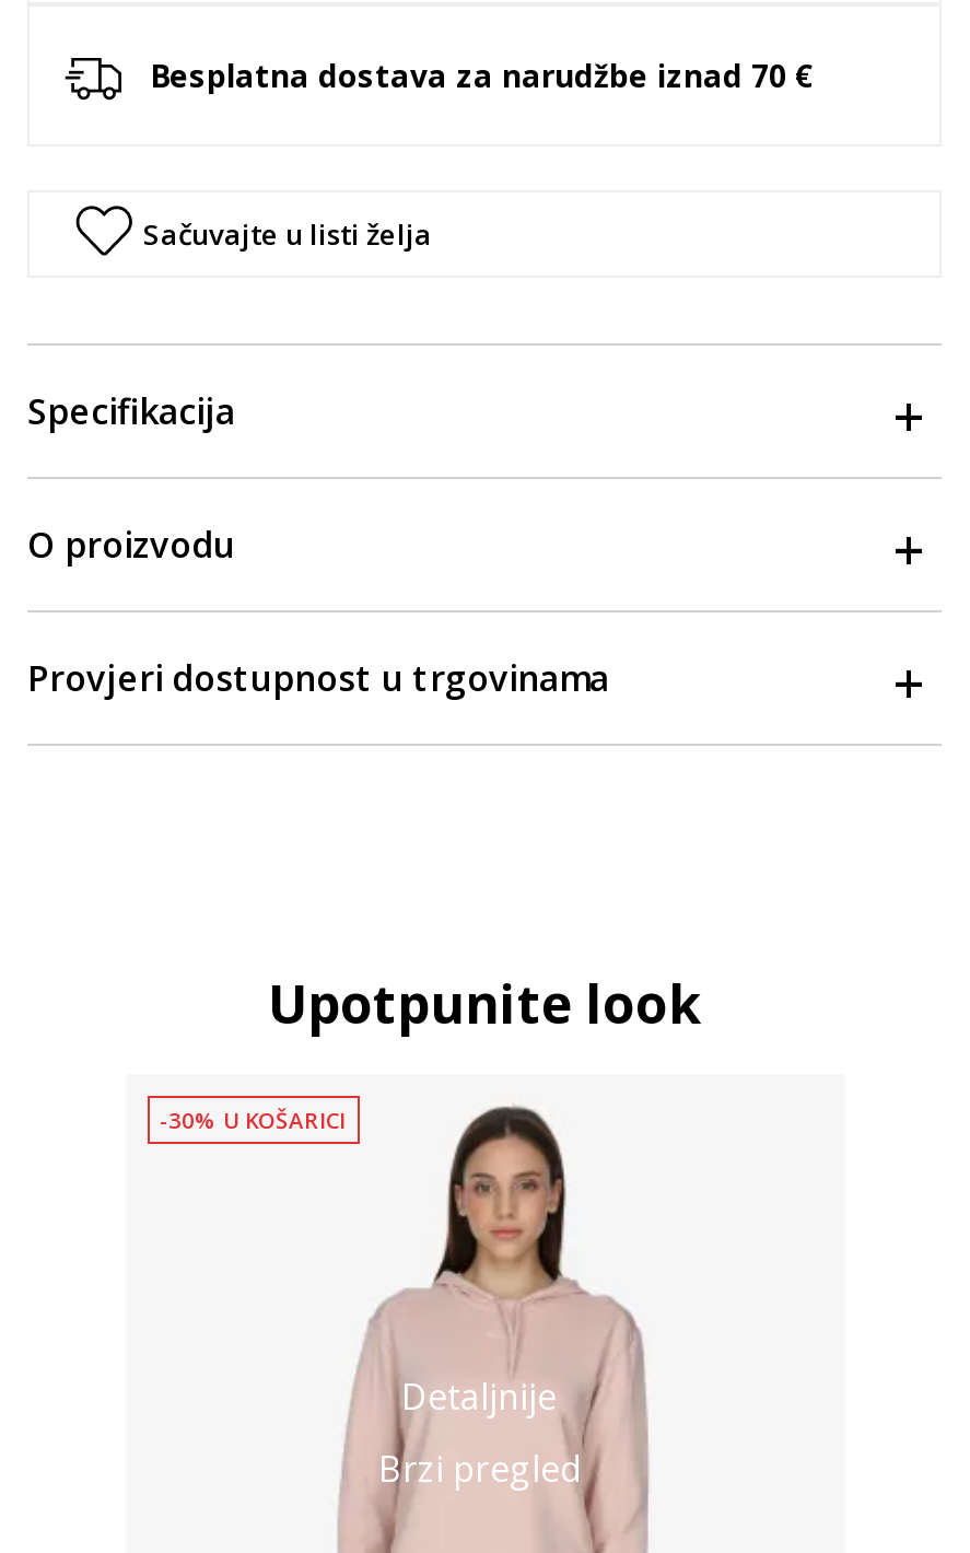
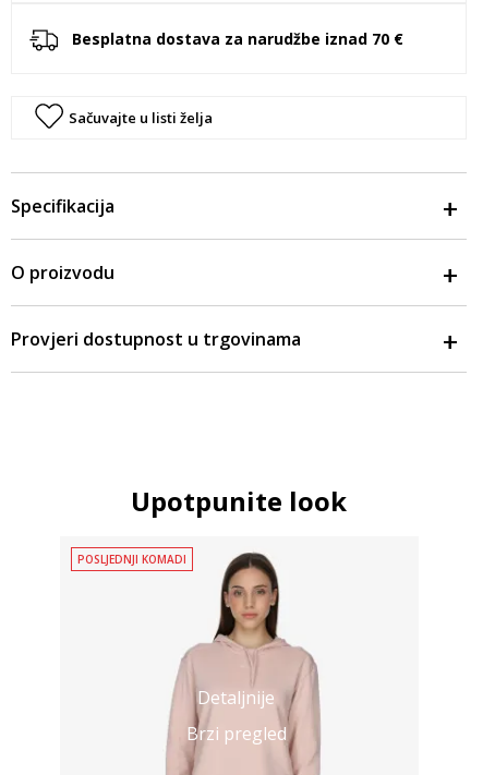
[160,1105,346,1135] -30% U KOŠARICI -> [77,552,186,567] POSLJEDNJI KOMADI

